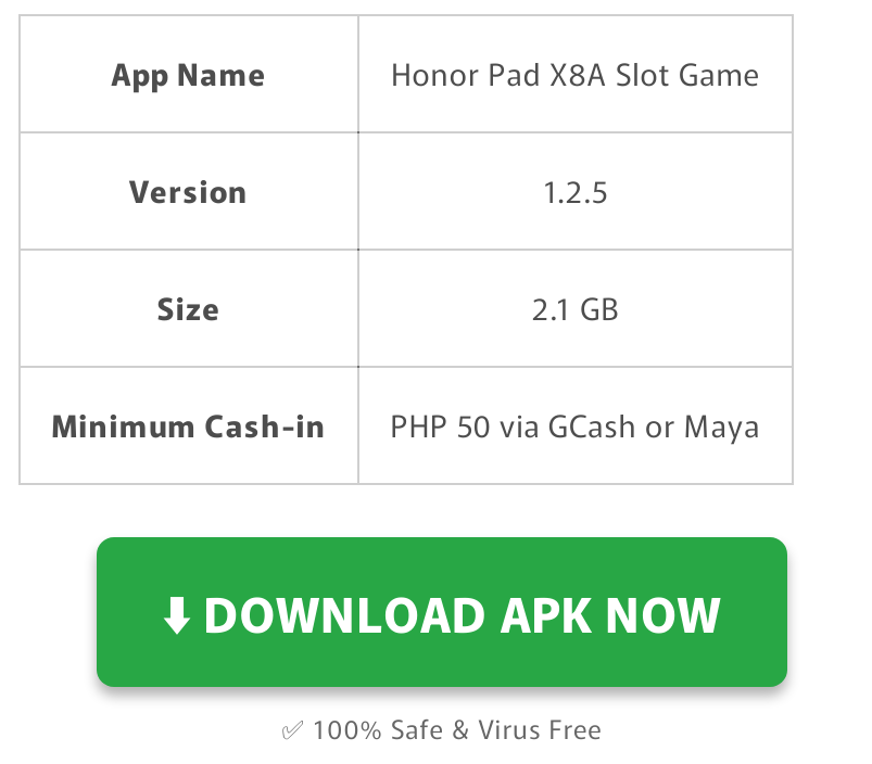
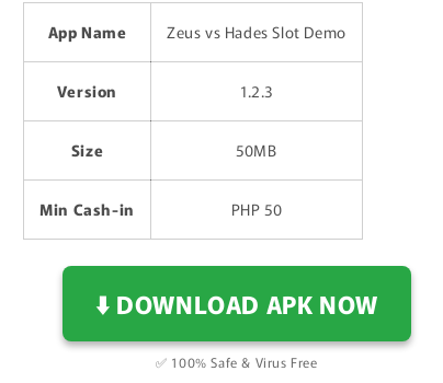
[391,51,760,95] Honor Pad X8A Slot Game -> [167,21,346,43] Zeus vs Hades Slot Demo
[543,169,608,212] 1.2.5 -> [240,80,273,102] 1.2.3
[531,286,620,329] 2.1 GB -> [236,139,277,161] 50MB
[51,403,761,446] Minimum Cash-in | PHP 50 via GCash or Maya -> [40,198,282,220] Min Cash-in | PHP 50

